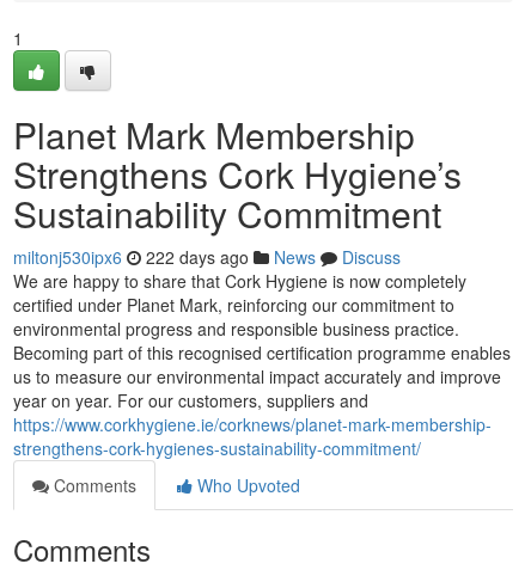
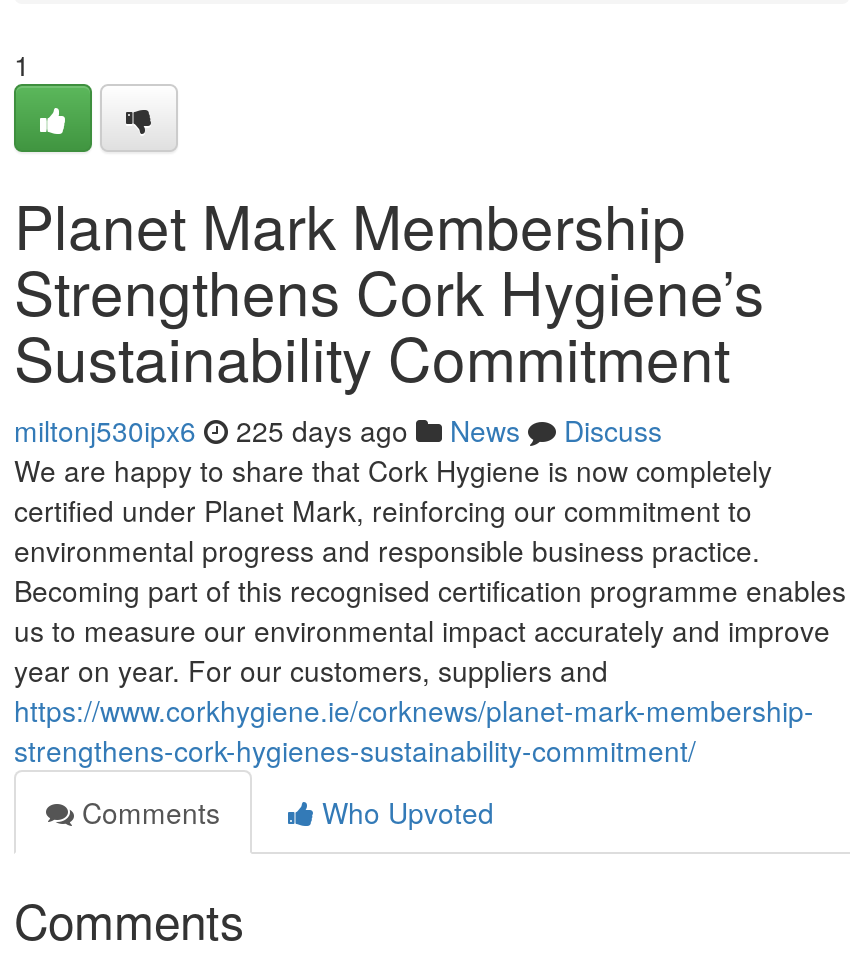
[13,245,401,269] miltonj530ipx6 222 days ago News Discuss -> [14,410,662,450] miltonj530ipx6 225 days ago News Discuss

